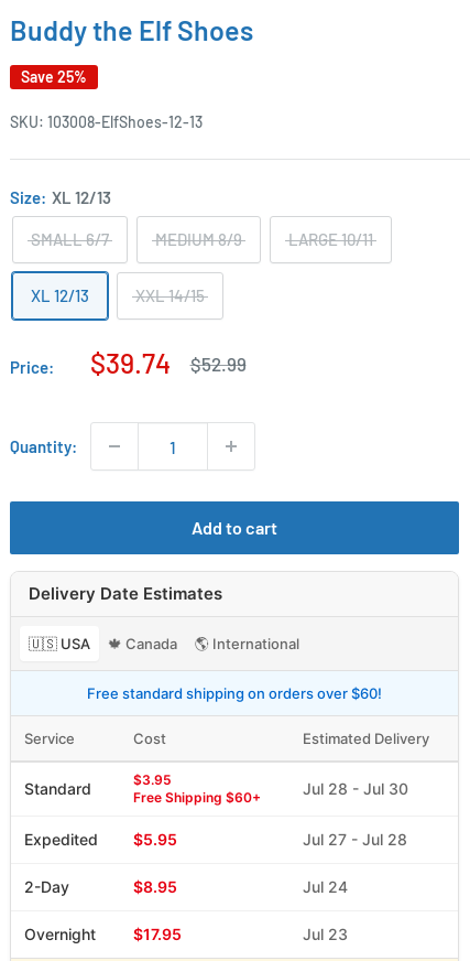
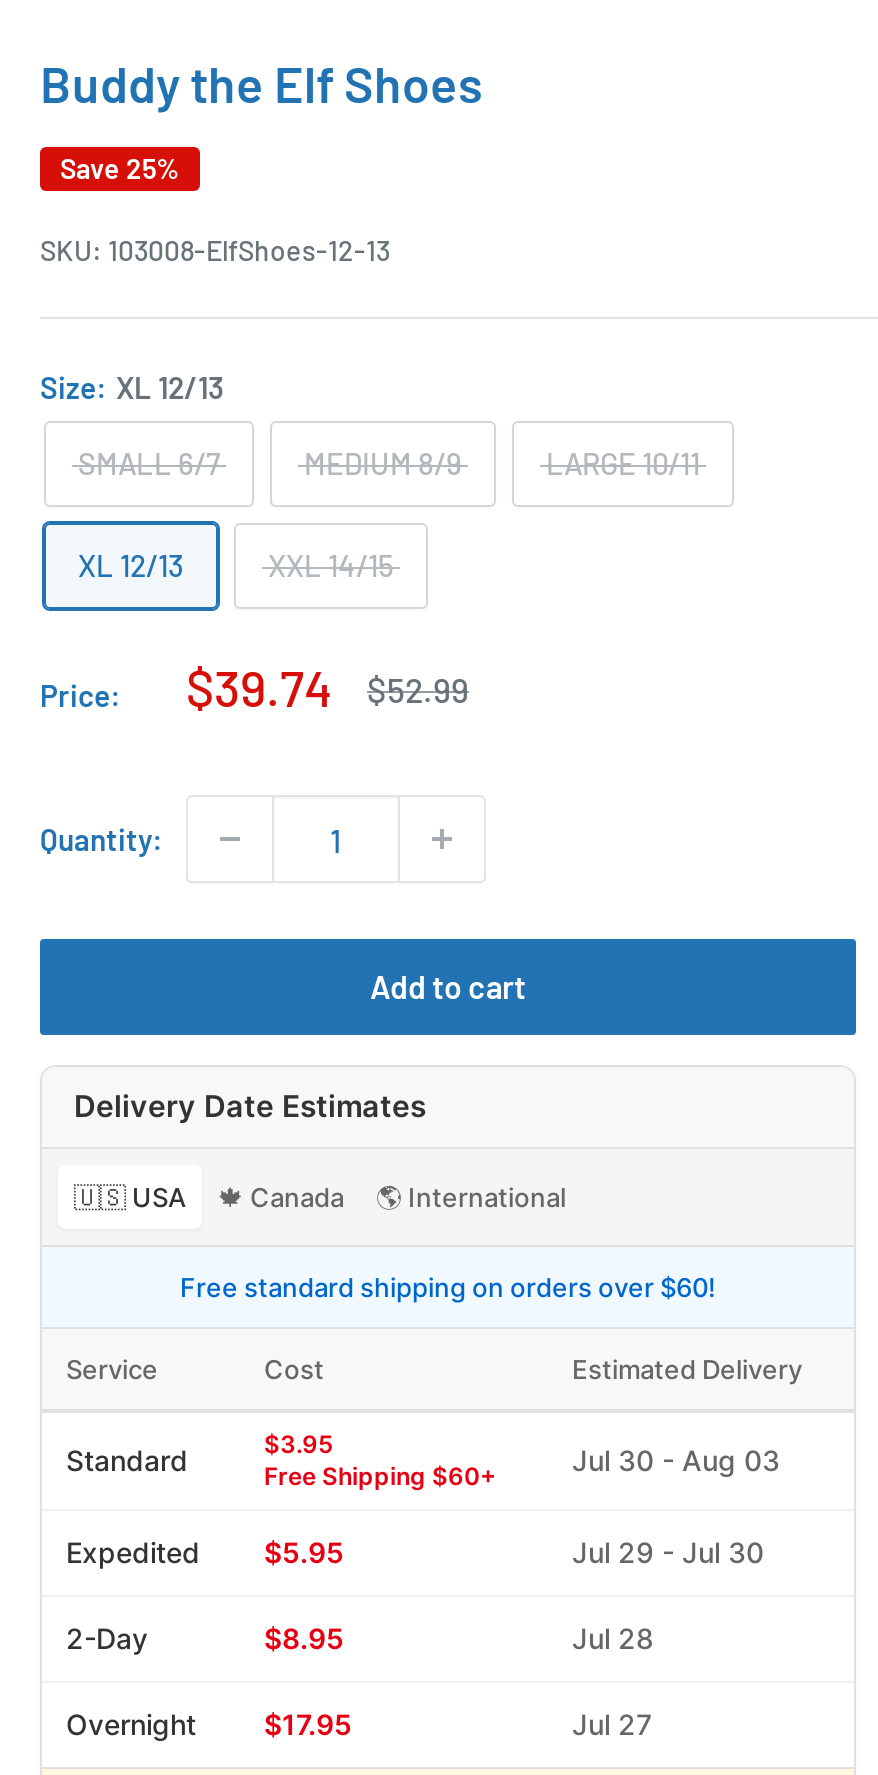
[303,779,408,798] Jul 28 - Jul 30 -> [572,1443,780,1477] Jul 30 - Aug 03
[303,830,407,849] Jul 27 - Jul 28 -> [572,1535,764,1569] Jul 29 - Jul 30
[303,877,348,896] Jul 24 -> [572,1621,654,1655] Jul 28
[303,925,348,943] Jul 23 -> [572,1707,652,1741] Jul 27

